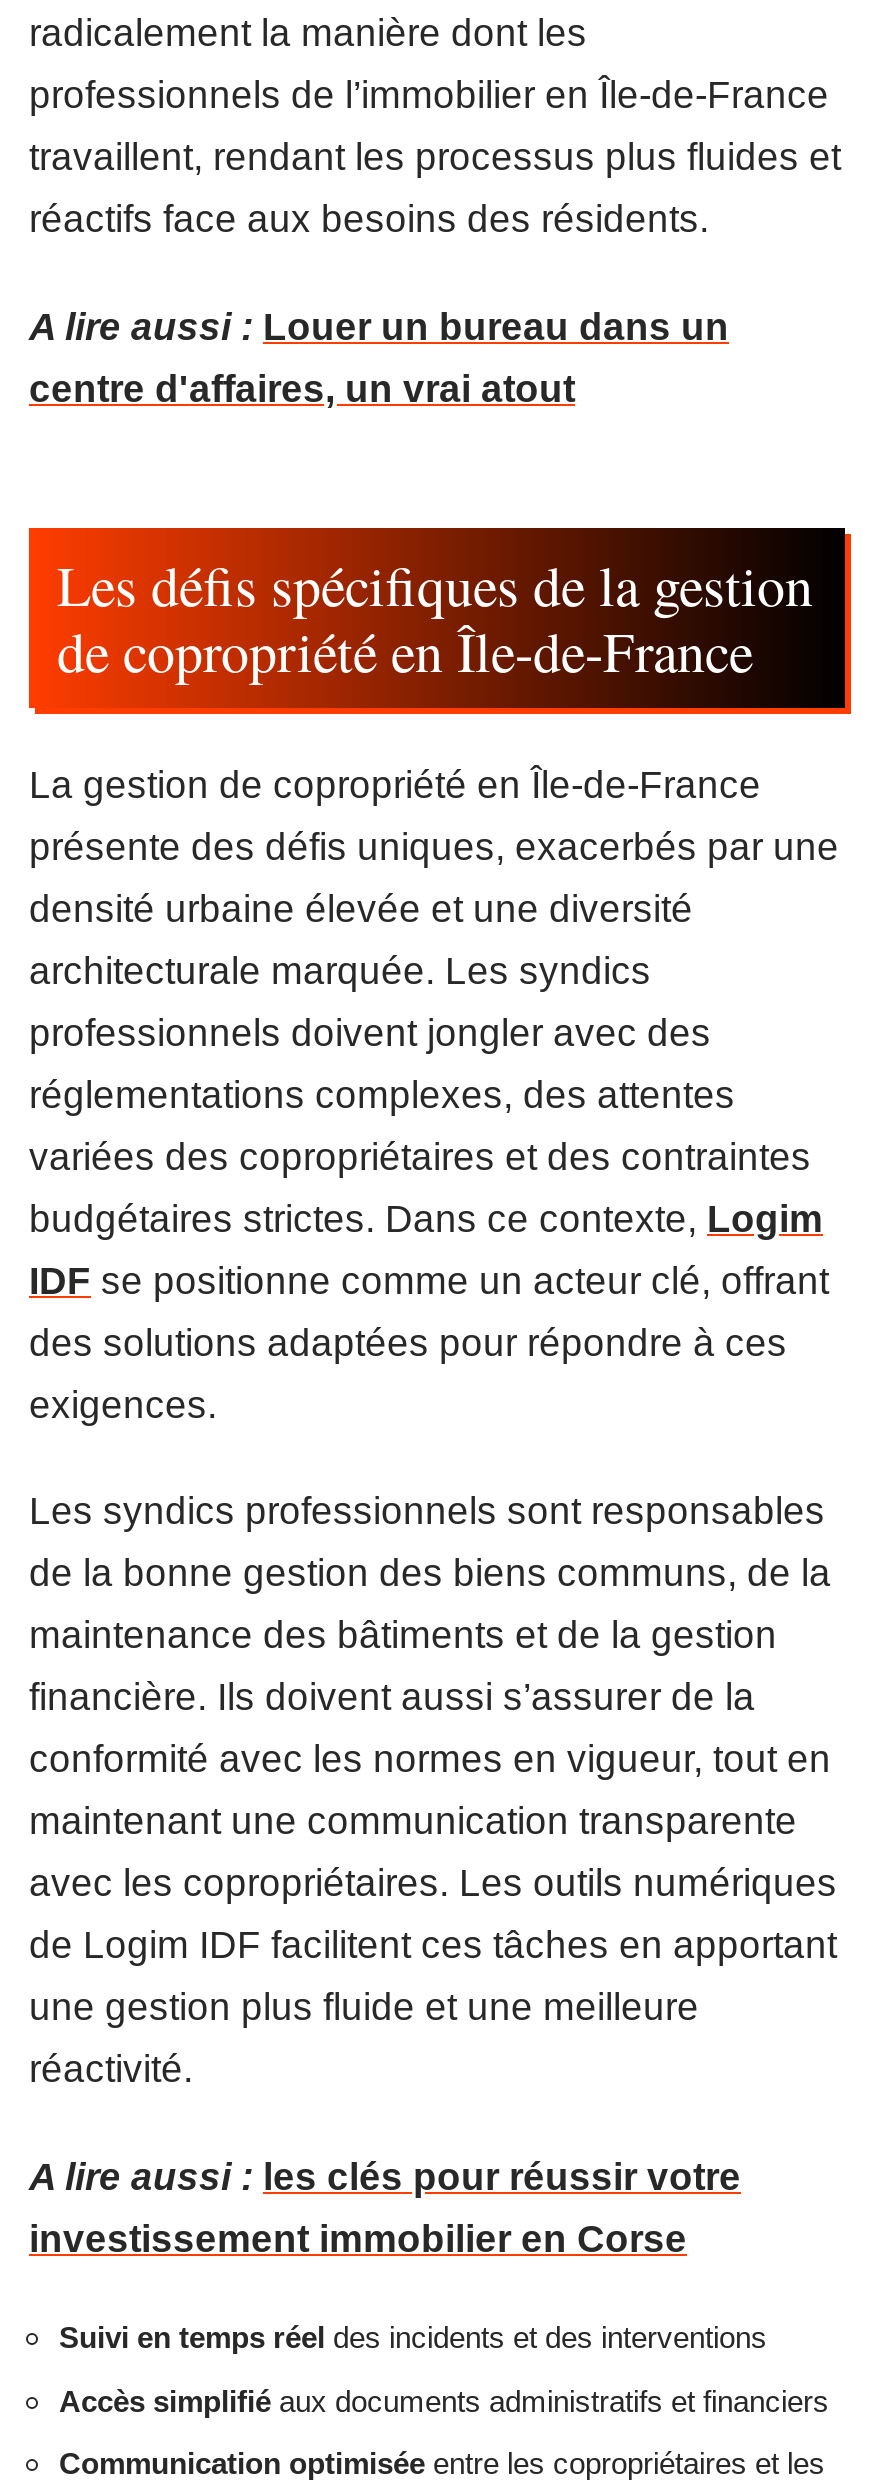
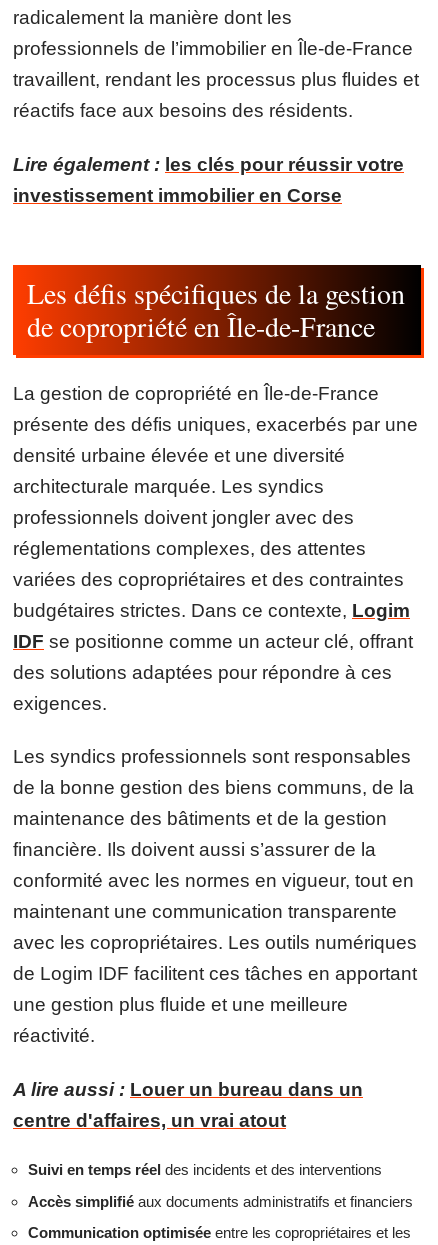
none -> [13,153,404,174] Lire également : les clés pour réussir votre
moved [29,305,729,347] -> [13,1078,363,1099]: A lire aussi : Louer un bureau dans un
moved [29,367,575,409] -> [13,1109,286,1130]: centre d'affaires, un vrai atout
[29,2155,741,2197] A lire aussi : les clés pour réussir votre -> none
moved [29,2217,687,2259] -> [13,184,342,205]: investissement immobilier en Corse

